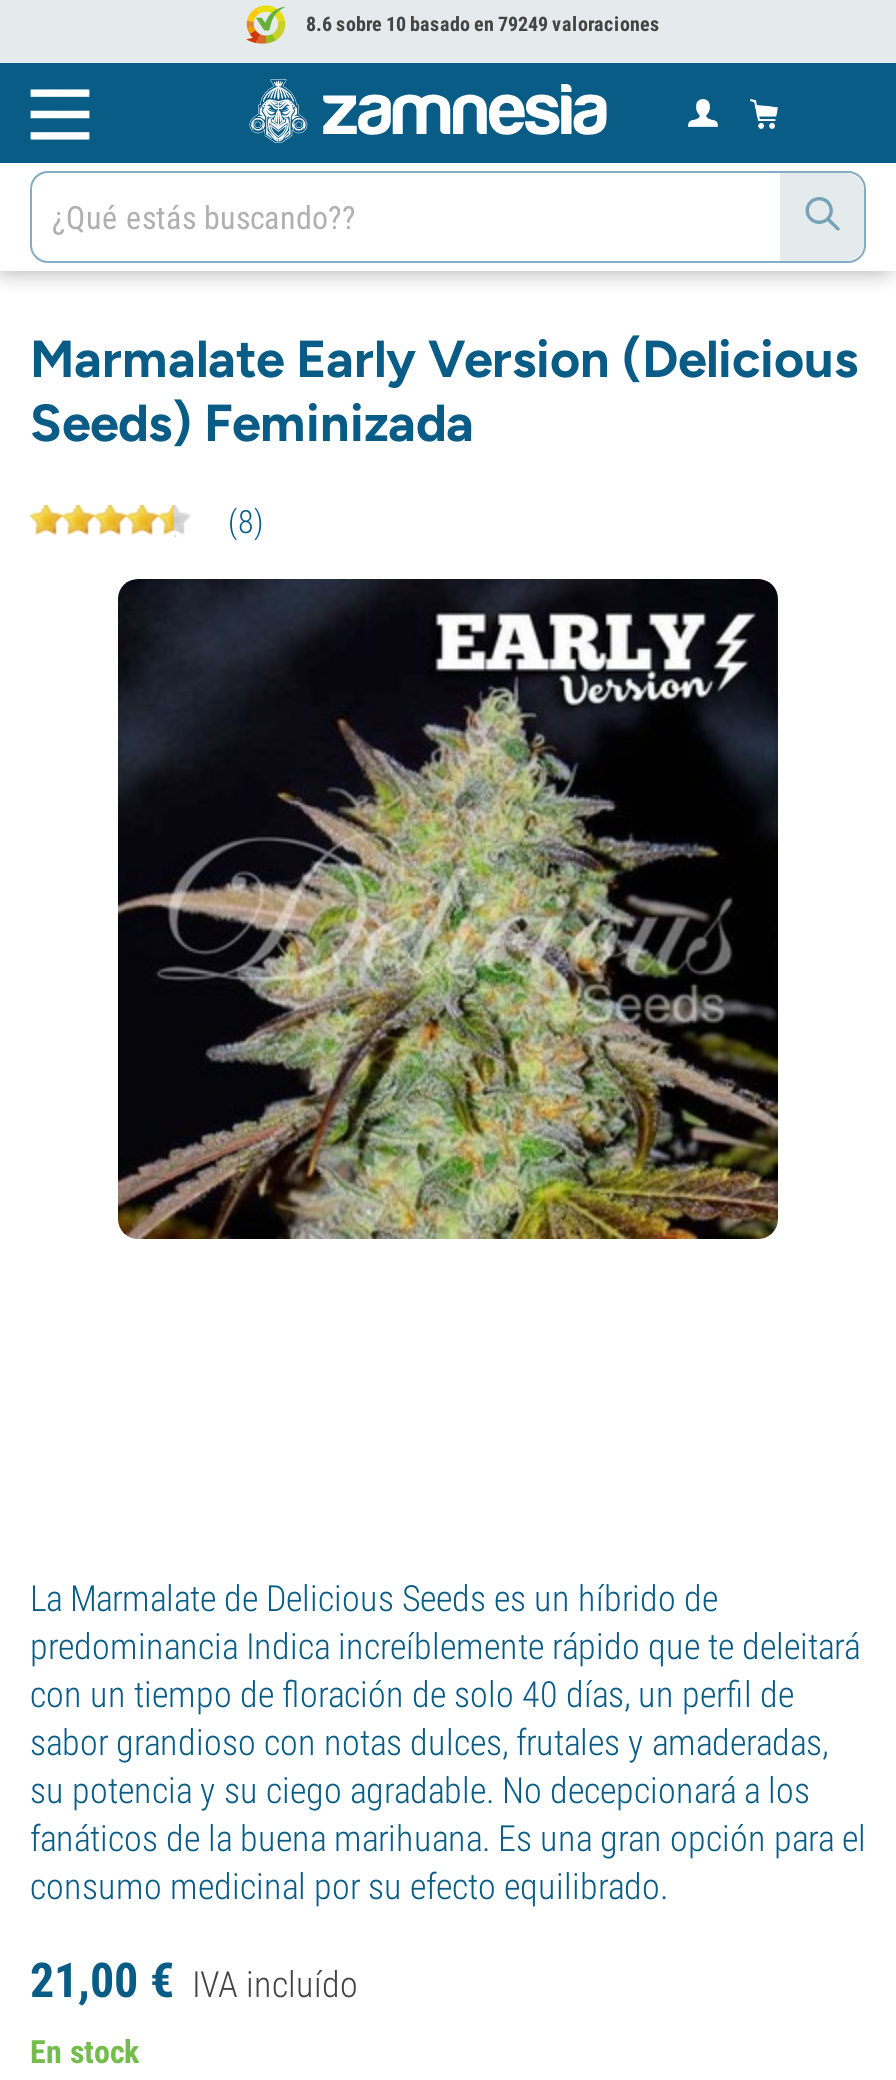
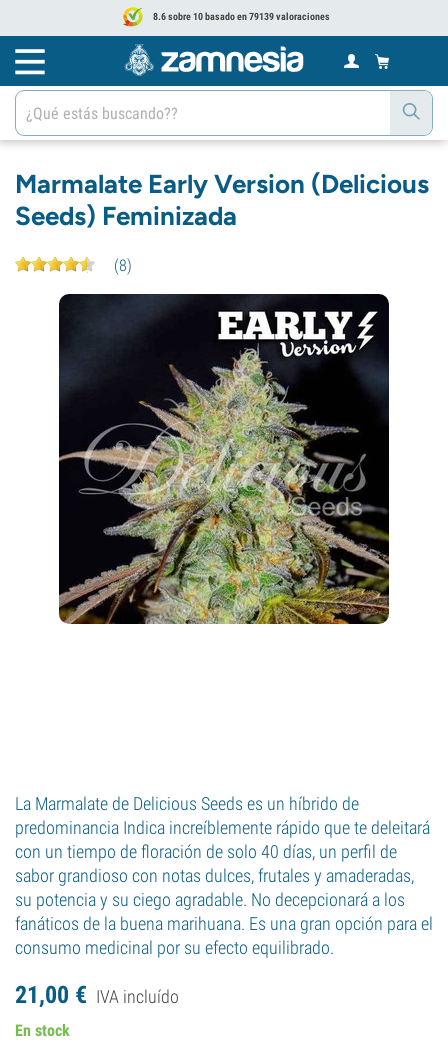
[302,13,660,35] 8.6 sobre 10 basado en 79249 valoraciones -> [151,11,330,22] 8.6 sobre 10 basado en 79139 valoraciones

